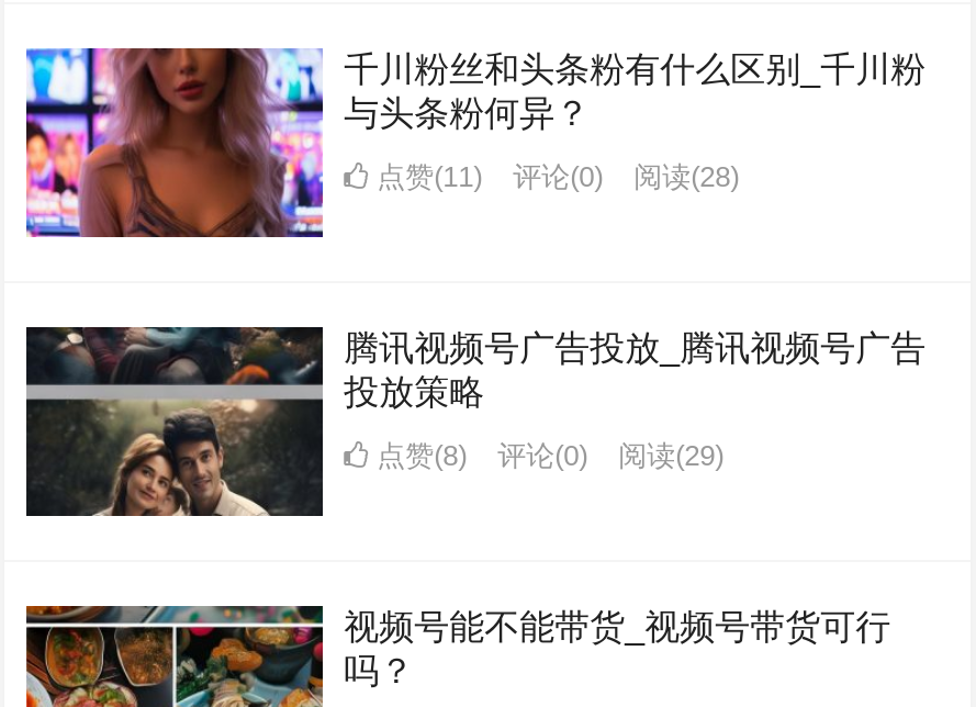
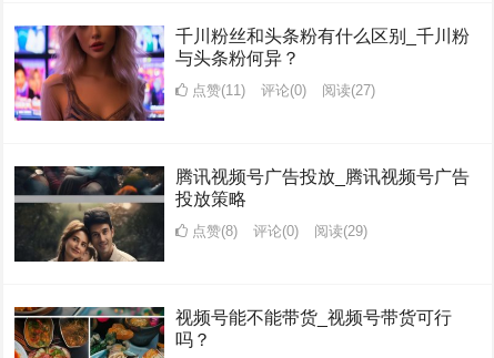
[368,161,739,194] 点赞(11) 评论(0) 阅读(28) -> [187,82,375,99] 点赞(11) 评论(0) 阅读(27)

